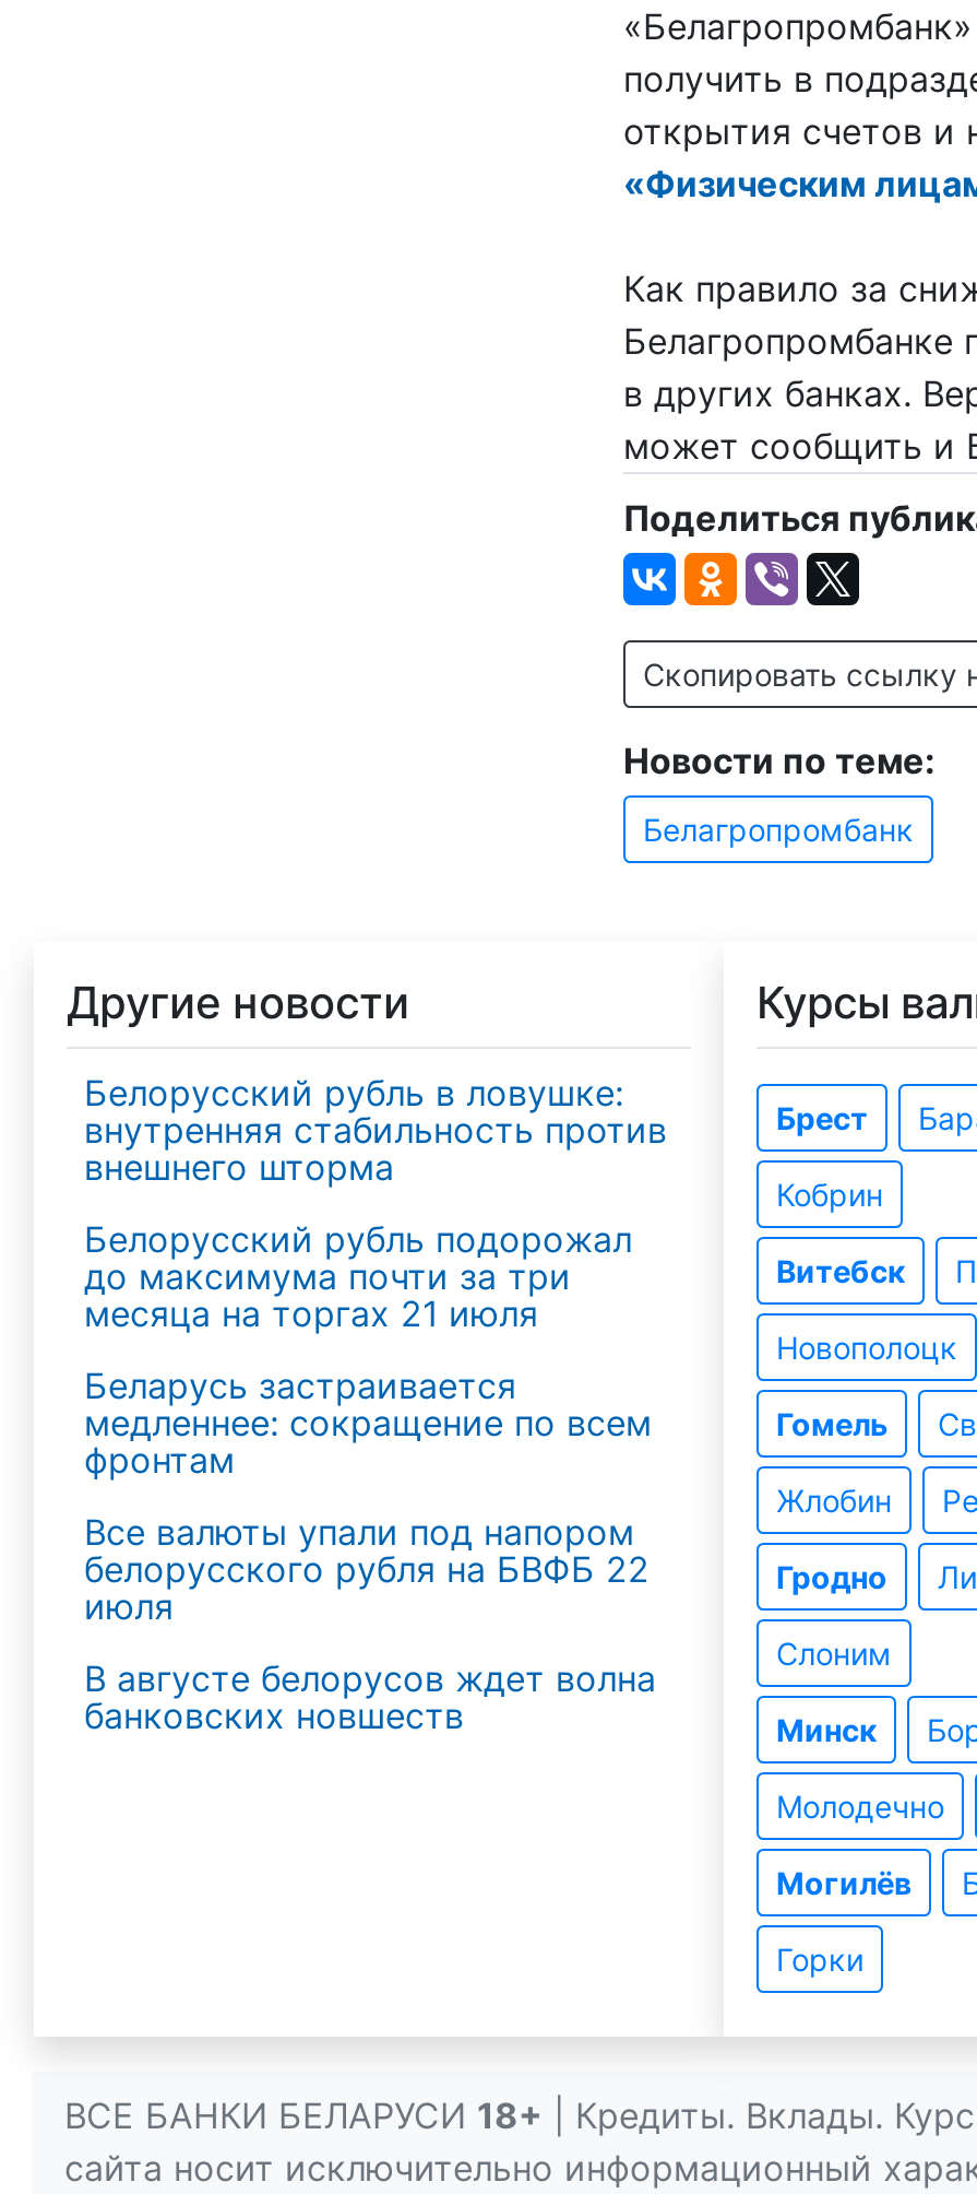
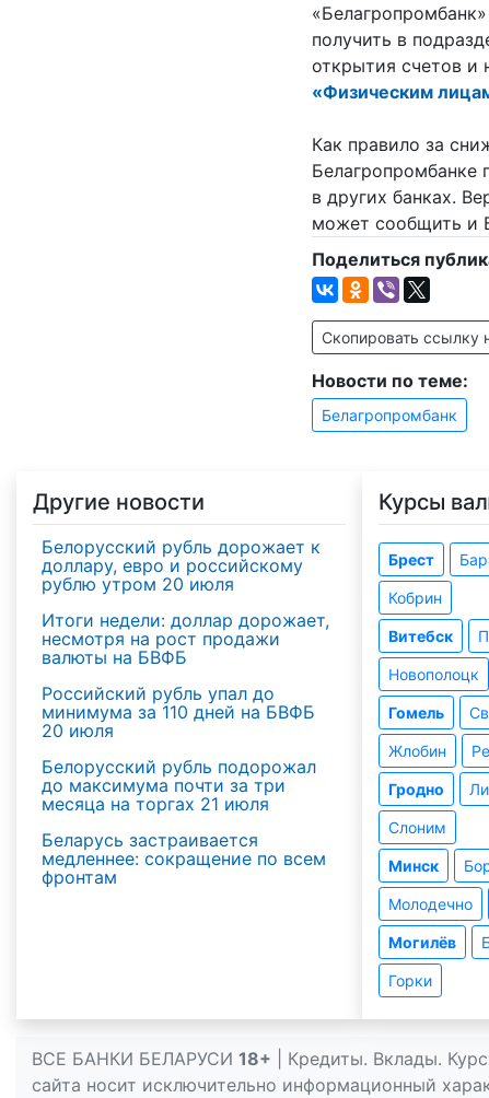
[84,1071,667,1189] Белорусский рубль в ловушке: | внутренняя стабильность против | внешнего шторма -> [42,536,329,741] Белорусский рубль дорожает к | доллару, евро и российскому | рублю утром 20 июля | Итоги недели: доллар дорожает, | несмотря на рост продажи | валюты на БВФБ | Российский рубль упал до | минимума за 110 дней на БВФБ | 20 июля
moved [84,1217,652,1482] -> [42,756,326,888]: Белорусский рубль подорожал | до максимума почти за три | месяца на торгах 21 июля | Беларусь застраивается | медленнее: сокращение по всем | фронтам
[84,1510,656,1737] Все валюты упали под напором | белорусского рубля на БВФБ 22 | июля | В августе белорусов ждет волна | банковских новшеств -> none

